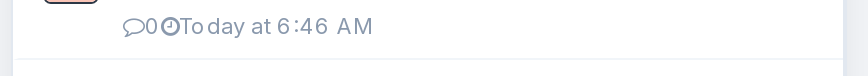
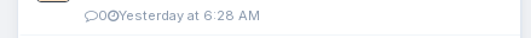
[179,12,373,40] Today at 6:46 AM -> [119,7,260,24] Yesterday at 6:28 AM

